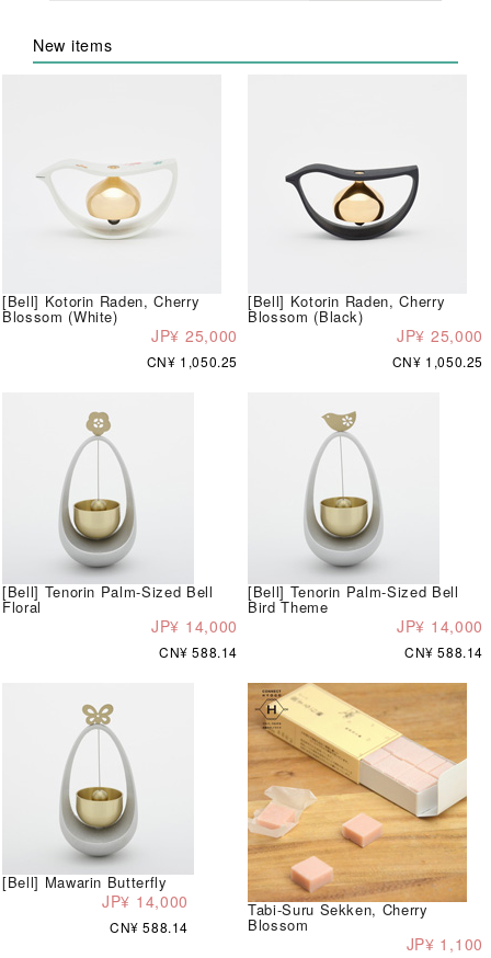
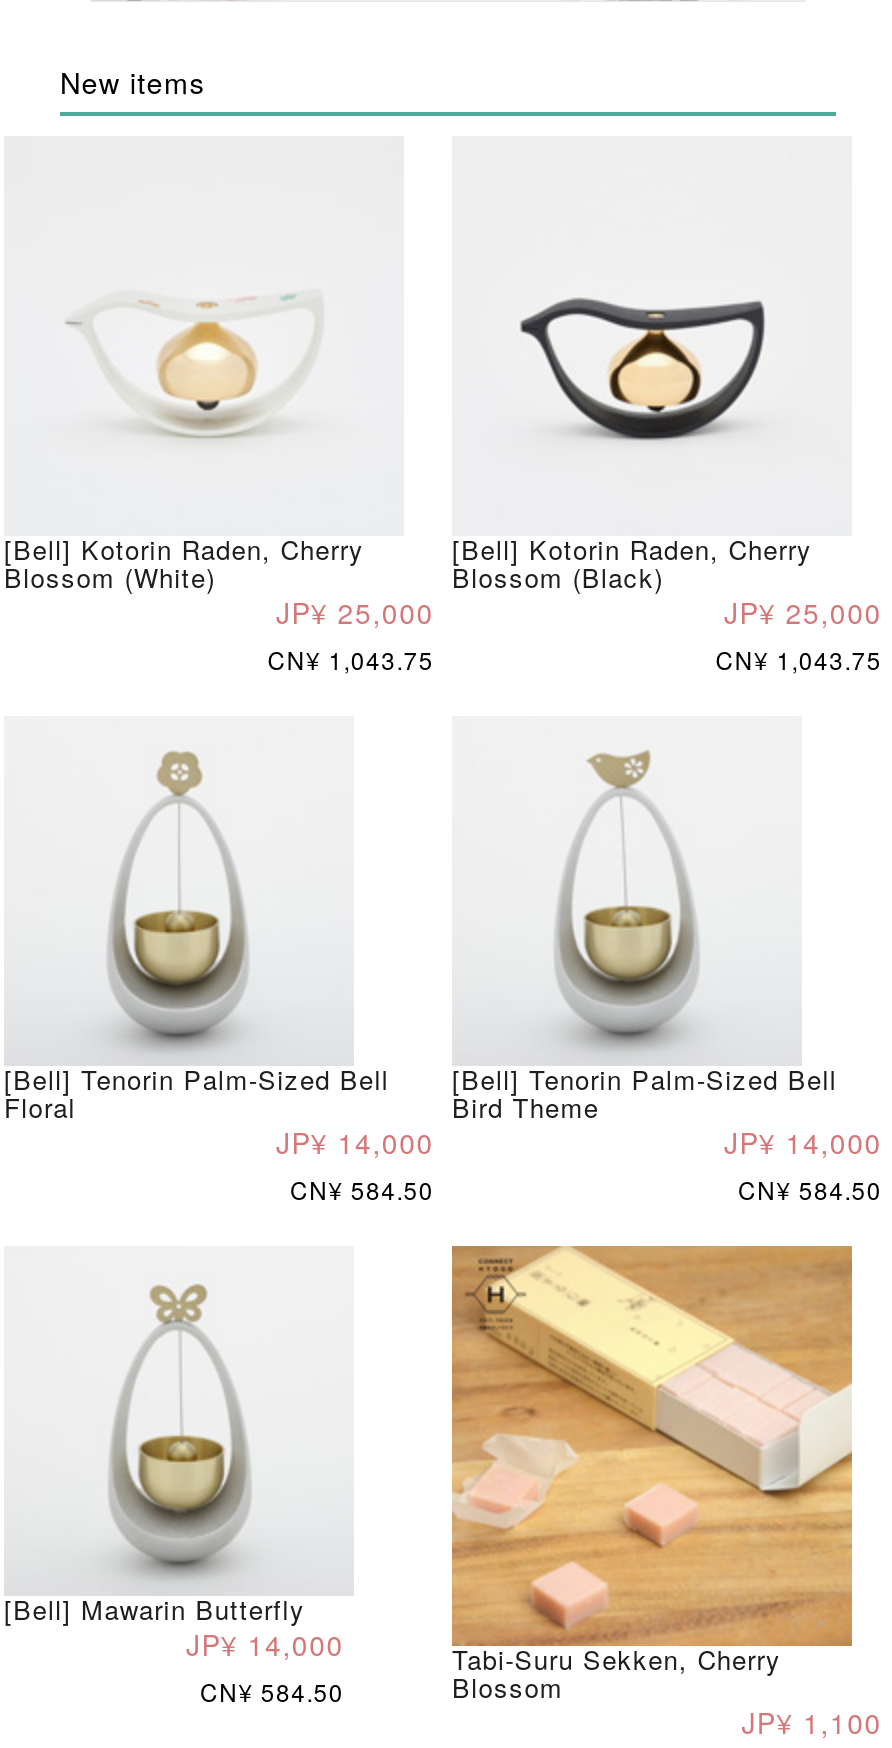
[147,352,238,370] CN¥ 1,050.25 -> [268,641,434,675] CN¥ 1,043.75
[392,352,483,370] CN¥ 1,050.25 -> [716,641,882,675] CN¥ 1,043.75
[159,642,238,661] CN¥ 588.14 -> [290,1171,434,1205] CN¥ 584.50
[404,642,483,661] CN¥ 588.14 -> [738,1171,882,1205] CN¥ 584.50
[110,917,189,936] CN¥ 588.14 -> [200,1673,344,1707] CN¥ 584.50

